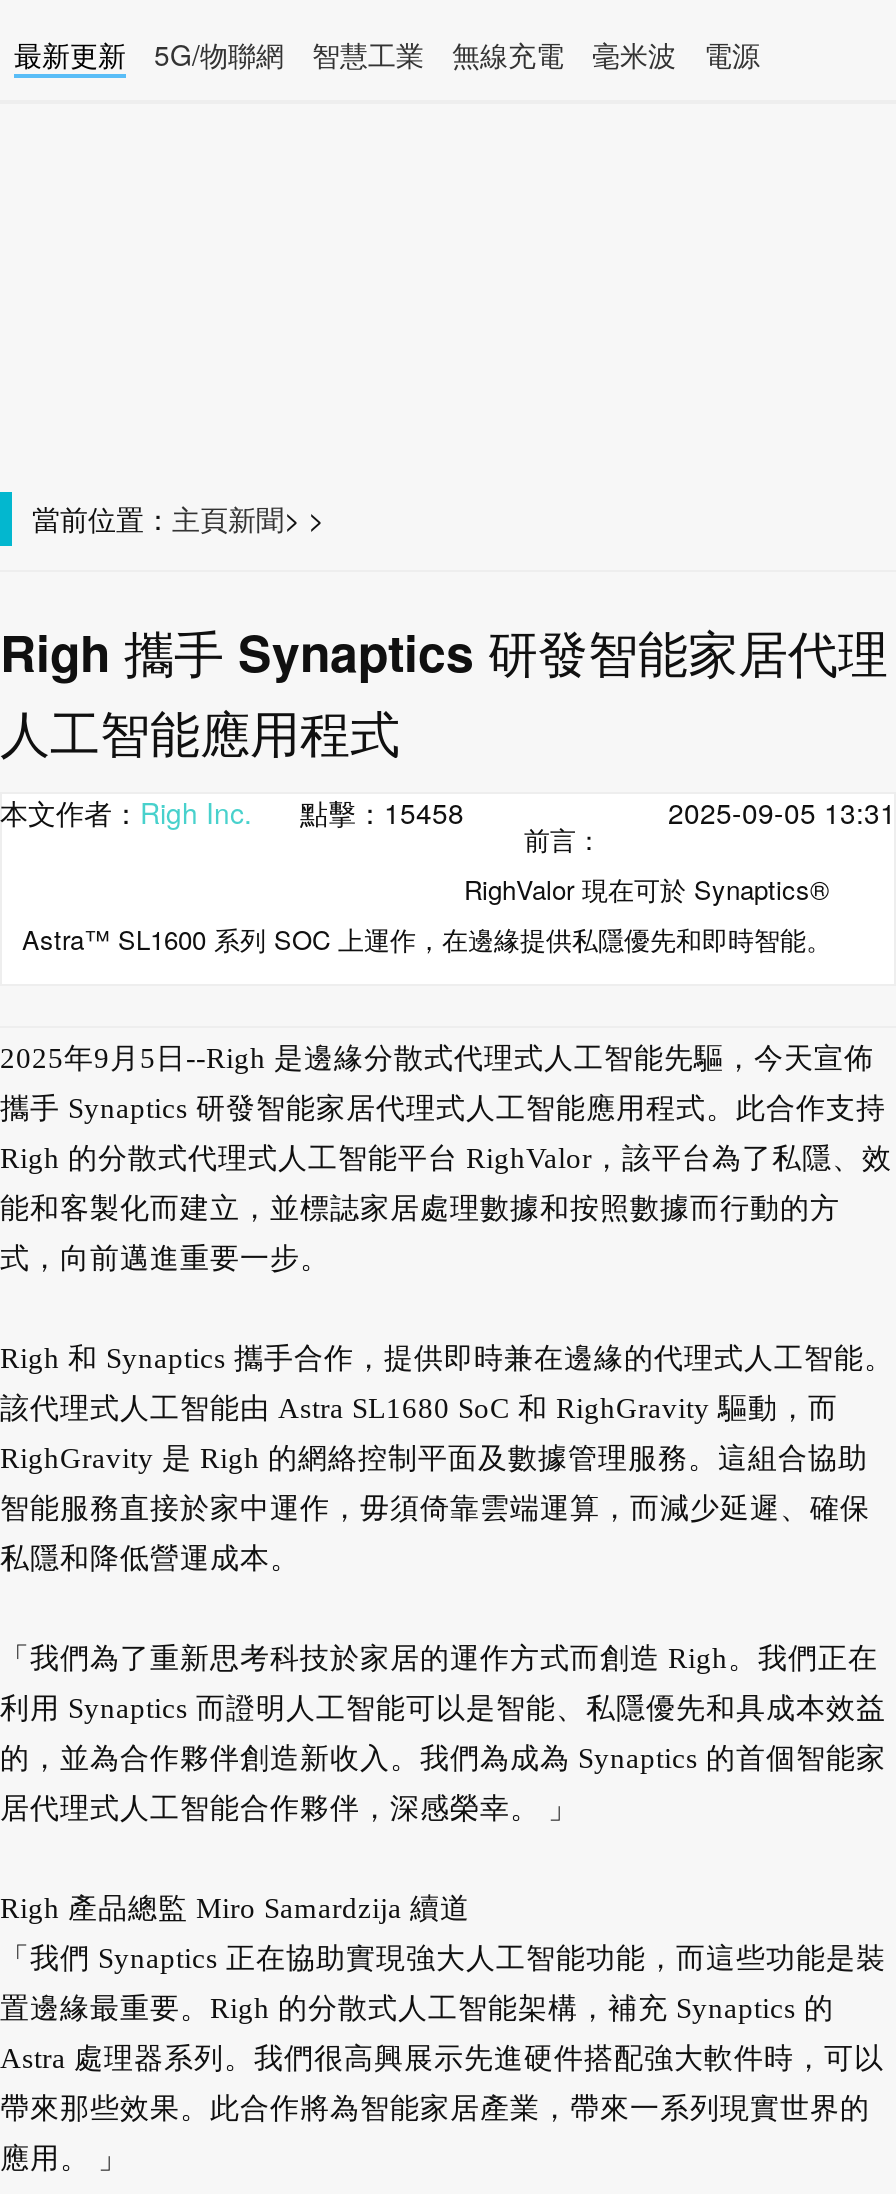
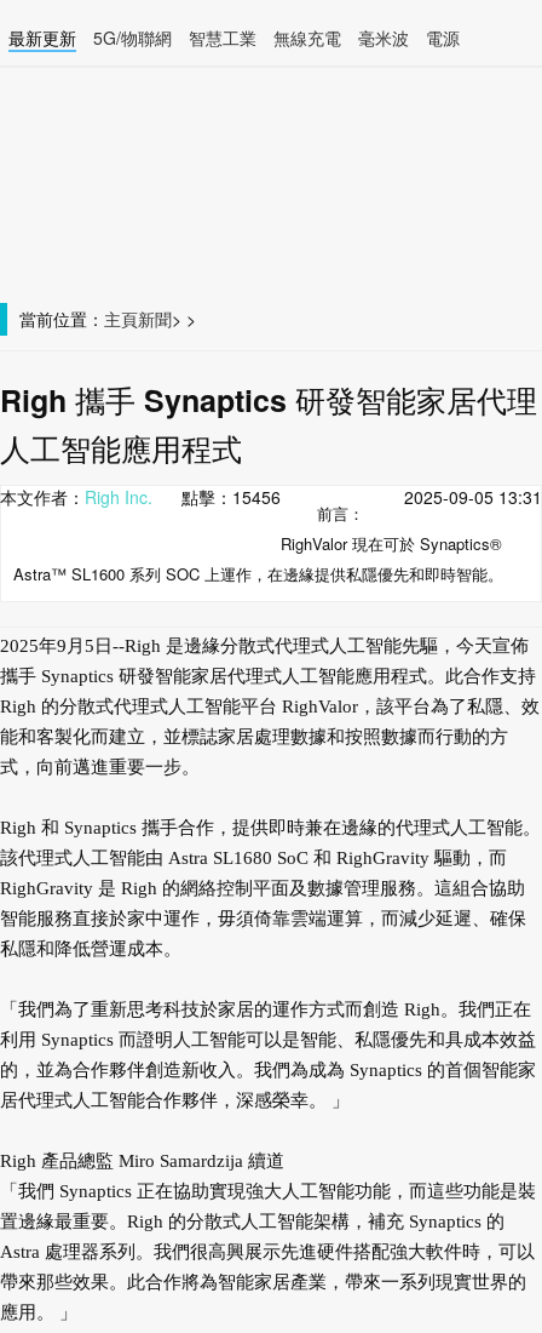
[0,792,464,832] 本文作者：Righ Inc.點擊：15458 -> [0,485,281,509] 本文作者：Righ Inc.點擊：15456

